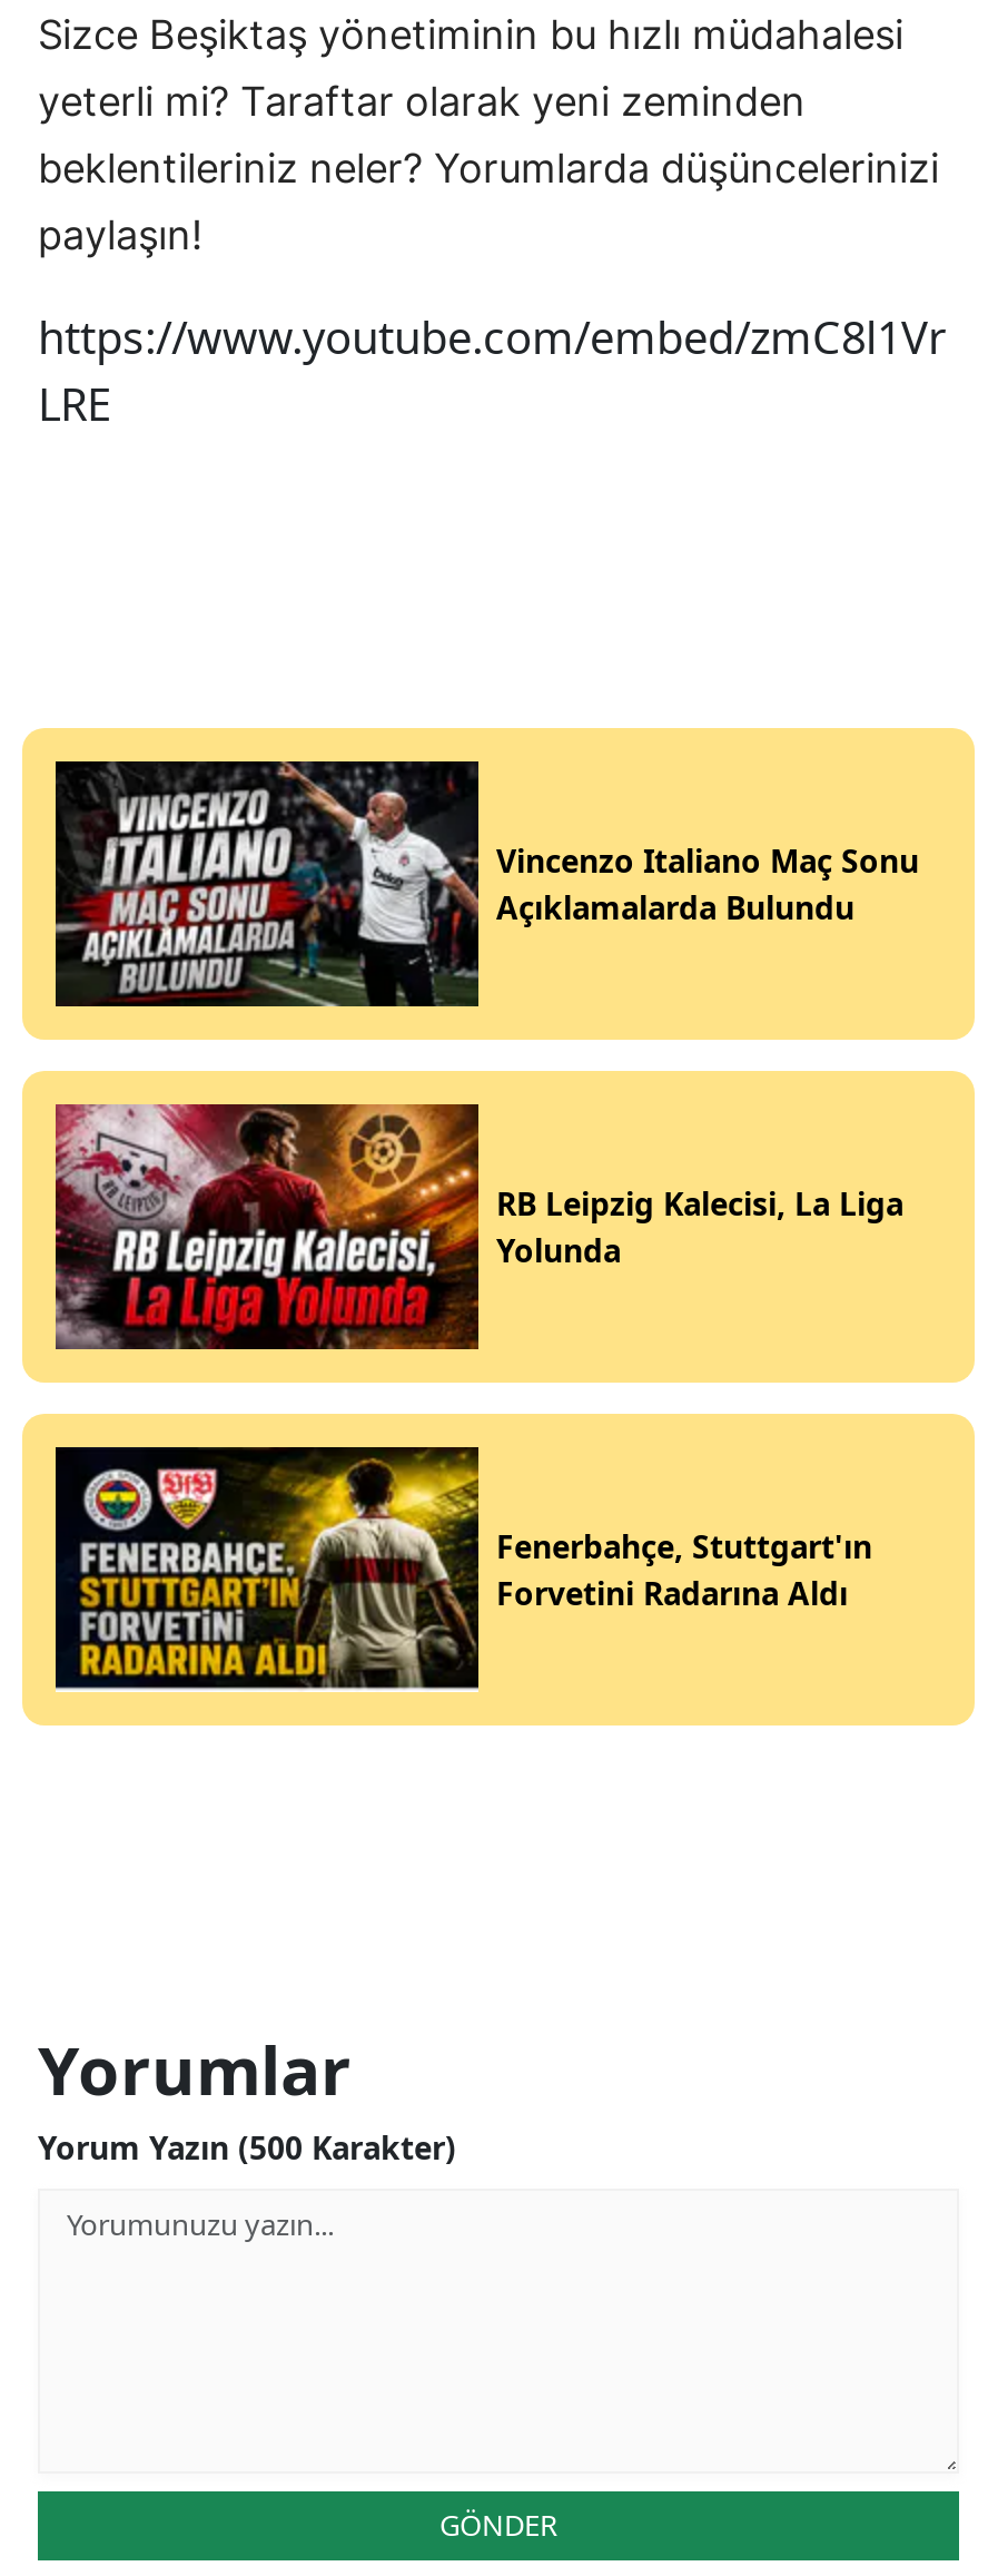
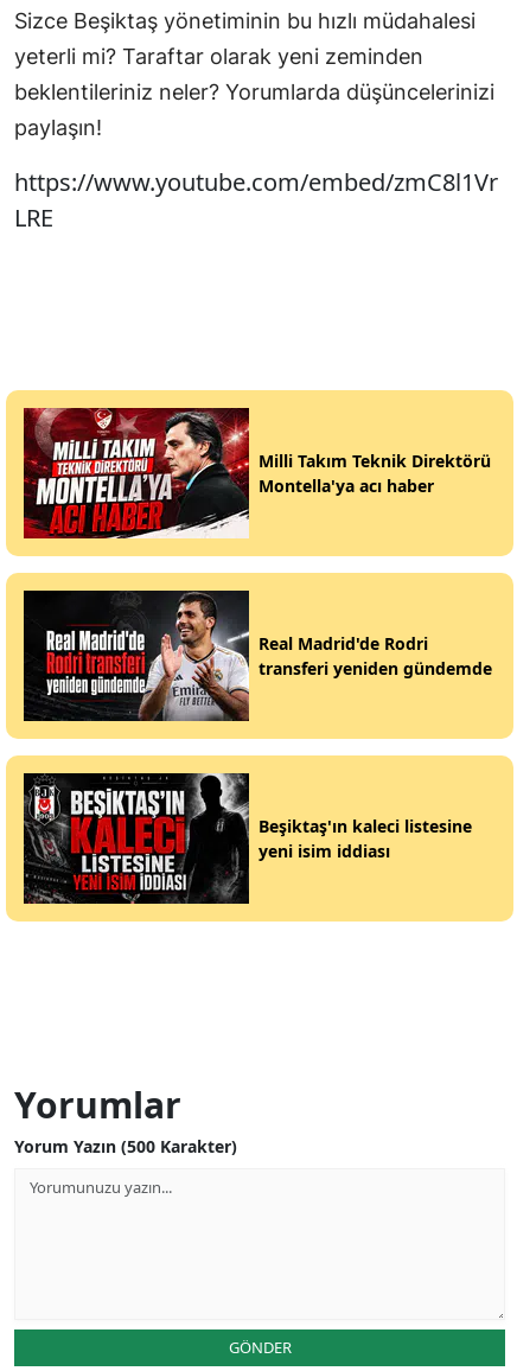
[53,759,919,1009] [image] | Vincenzo Italiano Maç Sonu | Açıklamalarda Bulundu -> [23,407,491,540] [image] | Milli Takım Teknik Direktörü | Montella'ya acı haber
[53,1102,903,1351] [image] | RB Leipzig Kalecisi, La Liga | Yolunda -> [23,589,492,721] [image] | Real Madrid'de Rodri | transferi yeniden gündemde
[56,1445,872,1694] [image] | Fenerbahçe, Stuttgart'ın | Forvetini Radarına Aldı -> [23,772,472,905] [image] | Beşiktaş'ın kaleci listesine | yeni isim iddiası

